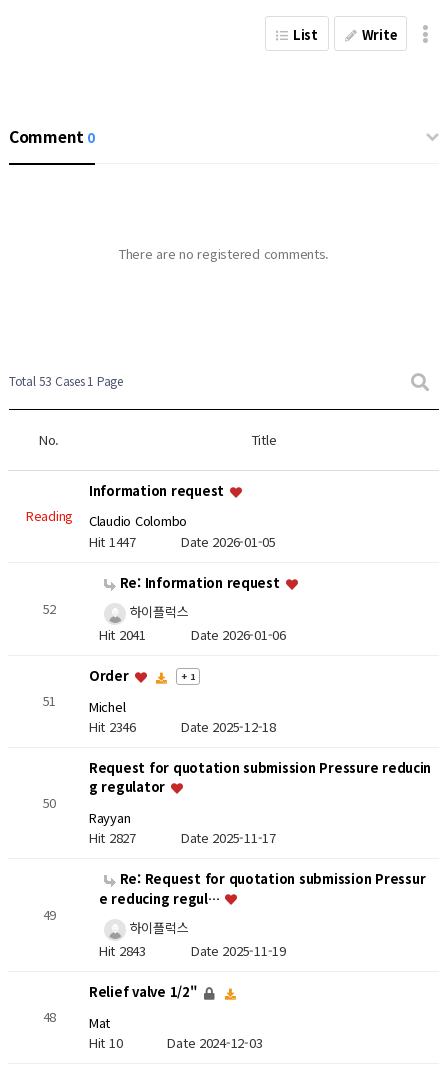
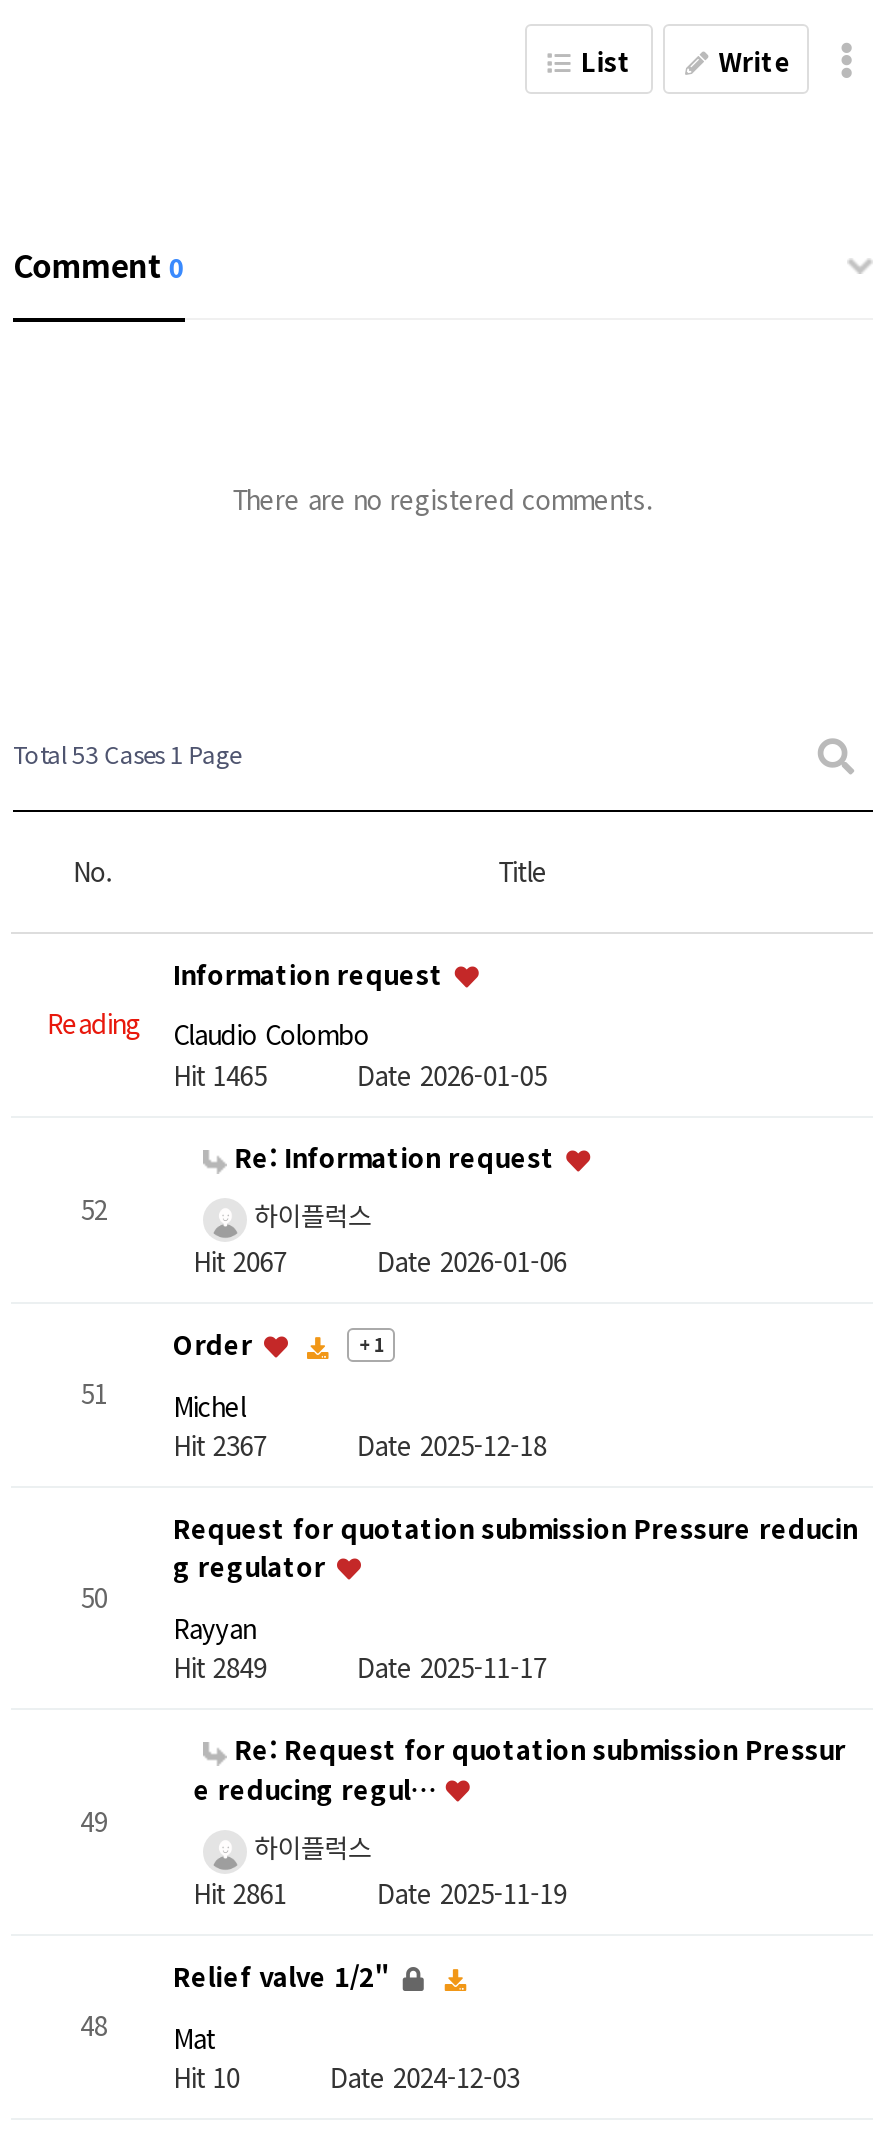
[89,532,276,551] Hit 1447 Date 2026-01-05 -> [173,1056,547,1094] Hit 1465 Date 2026-01-05
[99,625,286,644] Hit 2041 Date 2026-01-06 -> [193,1242,567,1280] Hit 2067 Date 2026-01-06
[89,717,276,736] Hit 2346 Date 2025-12-18 -> [173,1427,547,1465] Hit 2367 Date 2025-12-18
[89,828,276,847] Hit 2827 Date 2025-11-17 -> [173,1649,547,1687] Hit 2849 Date 2025-11-17
[99,941,286,960] Hit 2843 Date 2025-11-19 -> [193,1873,567,1911] Hit 2861 Date 2025-11-19

